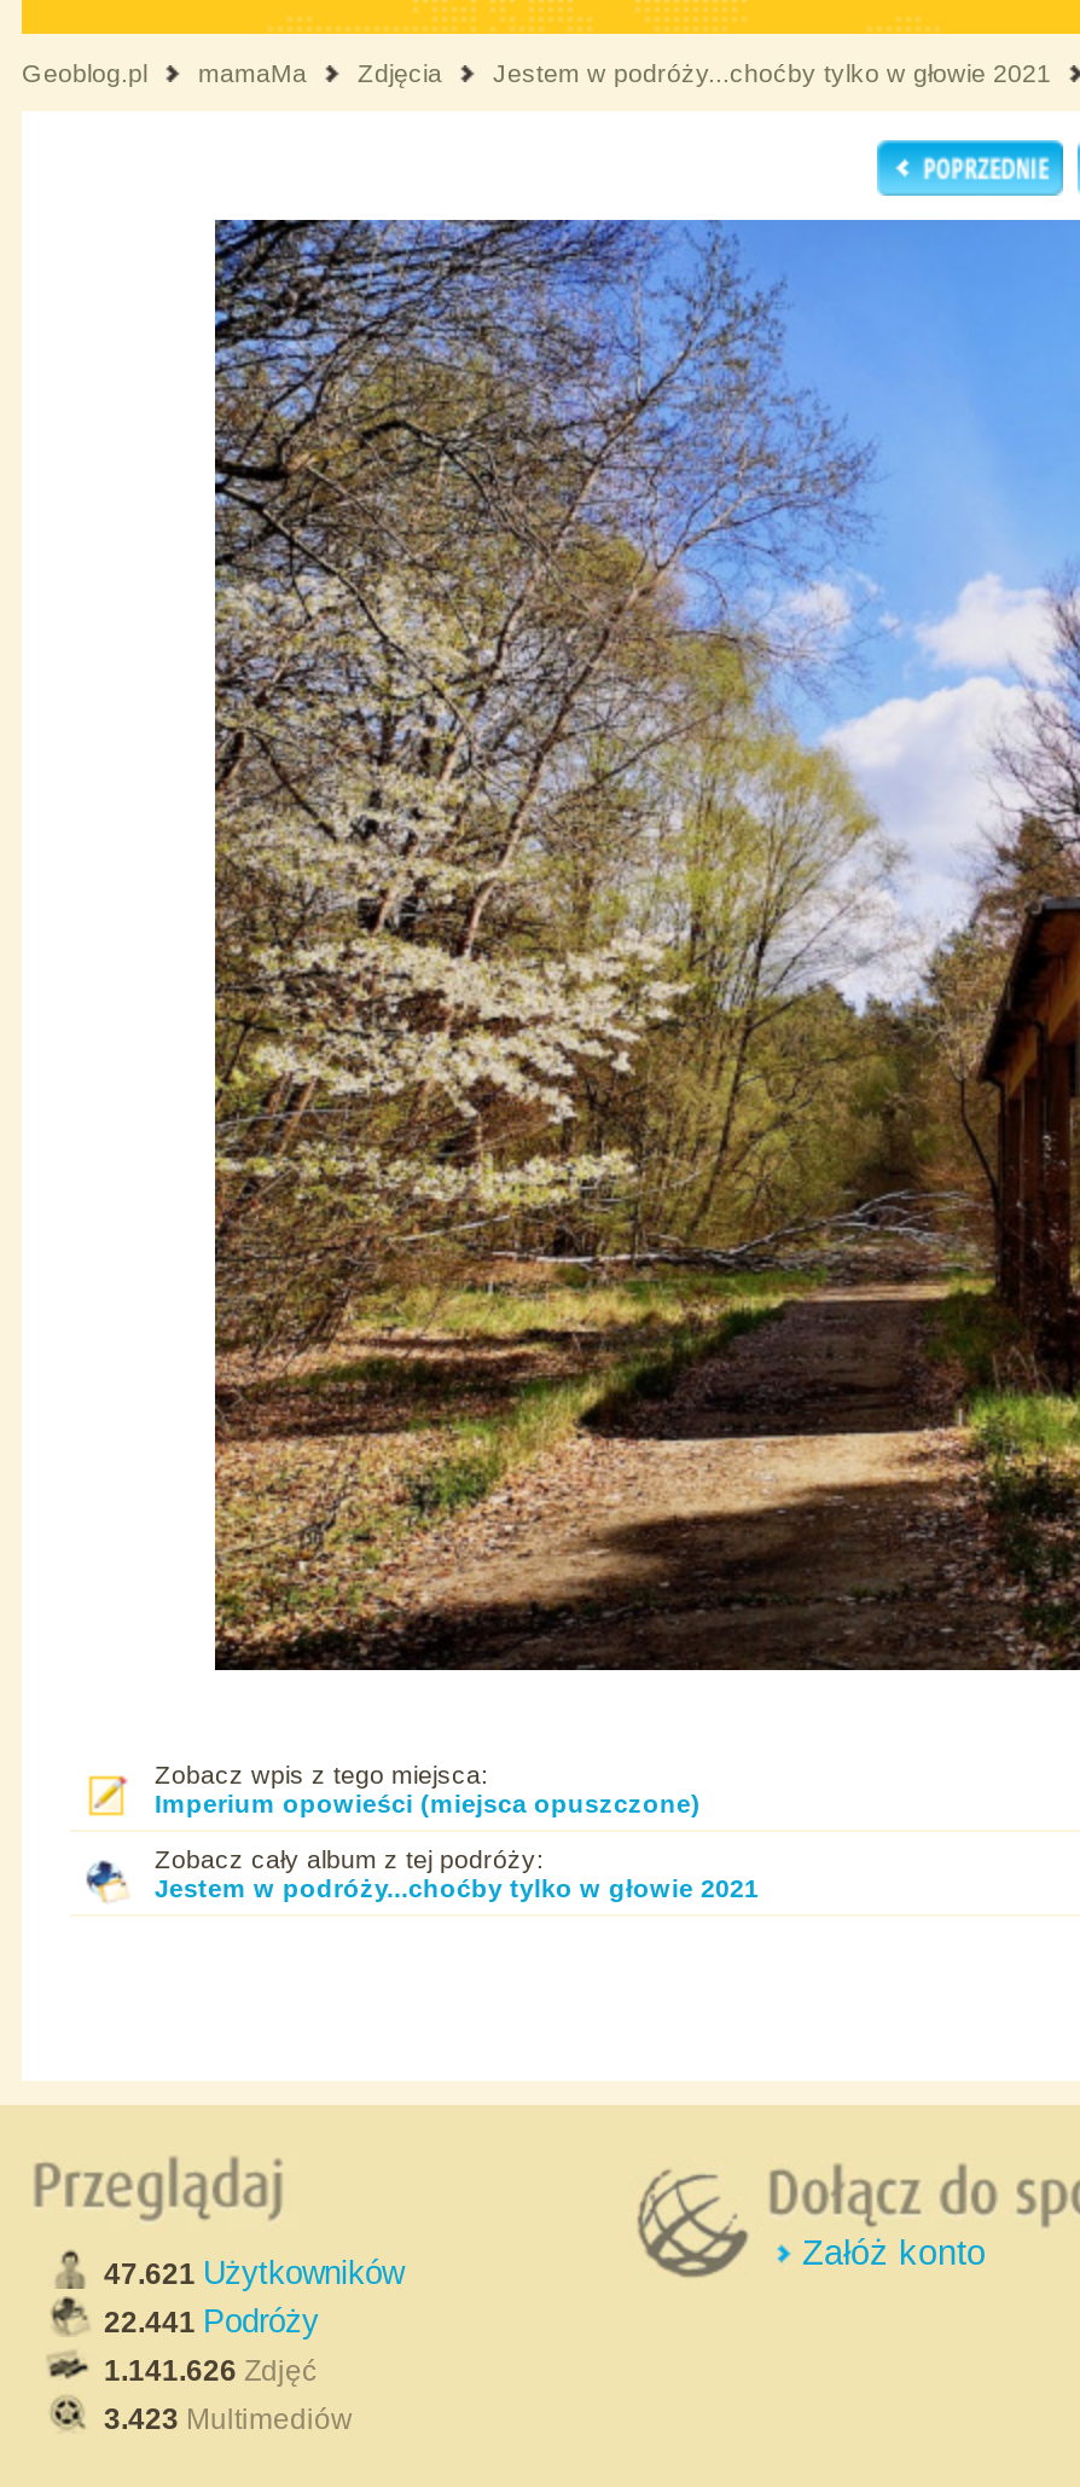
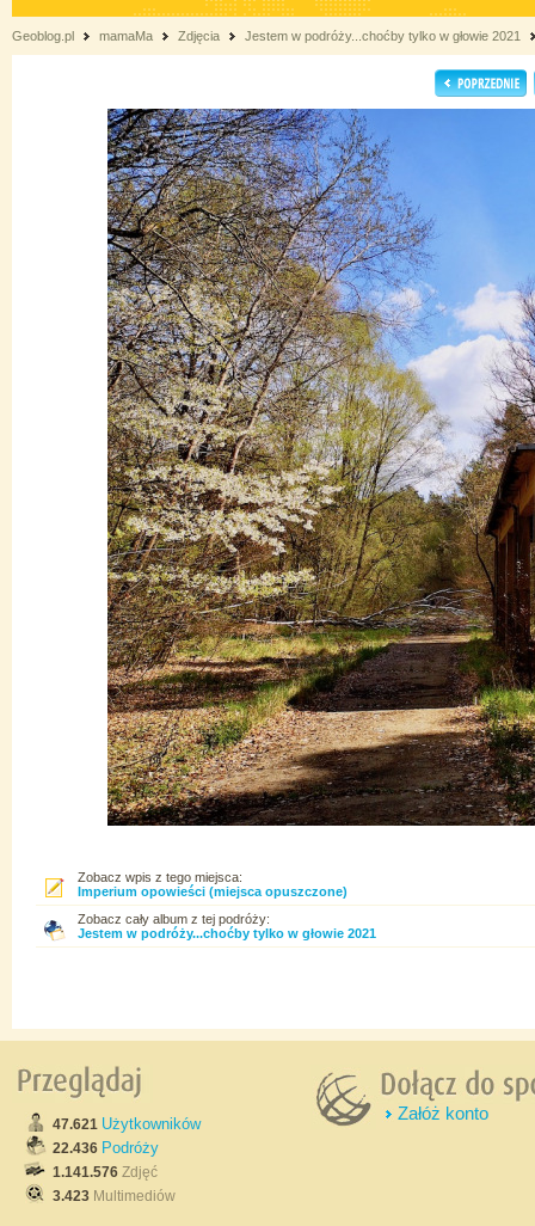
[104,2303,319,2340] 22.441 Podróży -> [53,1139,159,1157] 22.436 Podróży
[104,2354,317,2388] 1.141.626 Zdjęć -> [53,1164,158,1181] 1.141.576 Zdjęć

